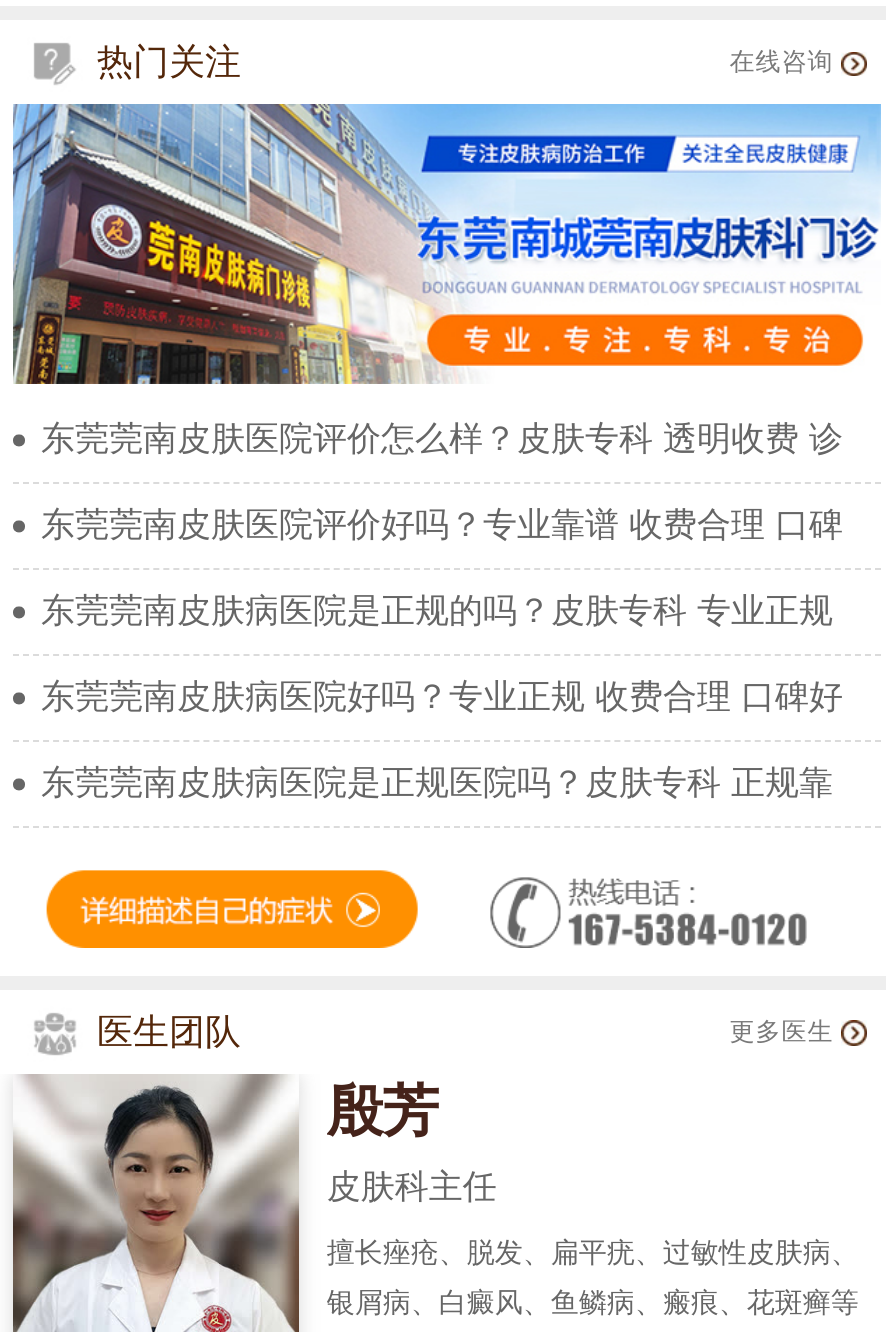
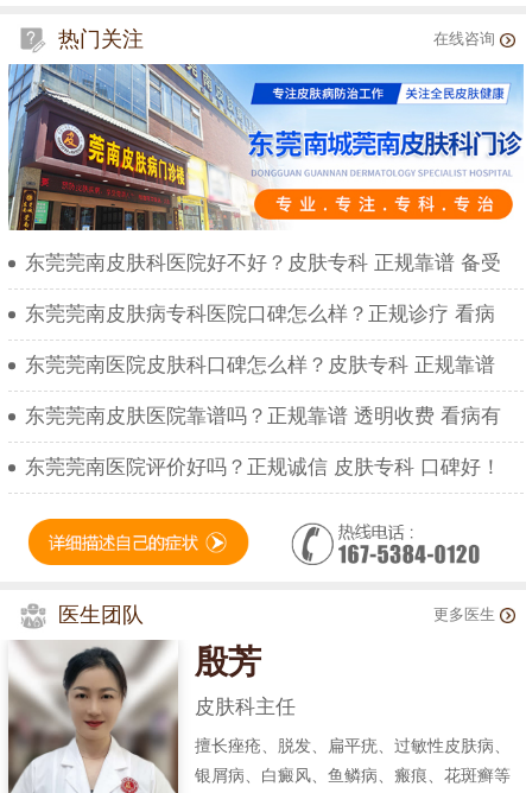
[41,420,843,458] 东莞莞南皮肤医院评价怎么样？皮肤专科 透明收费 诊 -> [25,252,501,274] 东莞莞南皮肤科医院好不好？皮肤专科 正规靠谱 备受
[41,506,843,544] 东莞莞南皮肤医院评价好吗？专业靠谱 收费合理 口碑 -> [25,303,495,326] 东莞莞南皮肤病专科医院口碑怎么样？正规诊疗 看病
[41,592,833,630] 东莞莞南皮肤病医院是正规的吗？皮肤专科 专业正规 -> [25,354,495,377] 东莞莞南医院皮肤科口碑怎么样？皮肤专科 正规靠谱
[41,678,843,716] 东莞莞南皮肤病医院好吗？专业正规 收费合理 口碑好 -> [25,405,501,428] 东莞莞南皮肤医院靠谱吗？正规靠谱 透明收费 看病有
[41,764,833,802] 东莞莞南皮肤病医院是正规医院吗？皮肤专科 正规靠 -> [25,456,501,479] 东莞莞南医院评价好吗？正规诚信 皮肤专科 口碑好！

